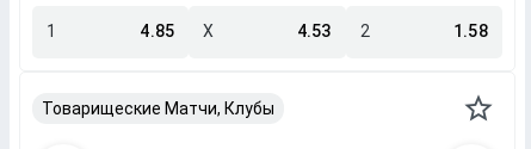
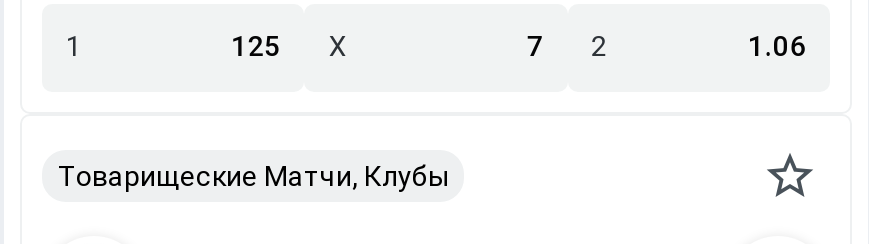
[140,21,214,41] 4.85 X -> [231,30,347,62] 125 X
[297,21,370,41] 4.53 2 -> [527,30,608,62] 7 2
[453,21,488,41] 1.58 -> [748,30,806,62] 1.06

